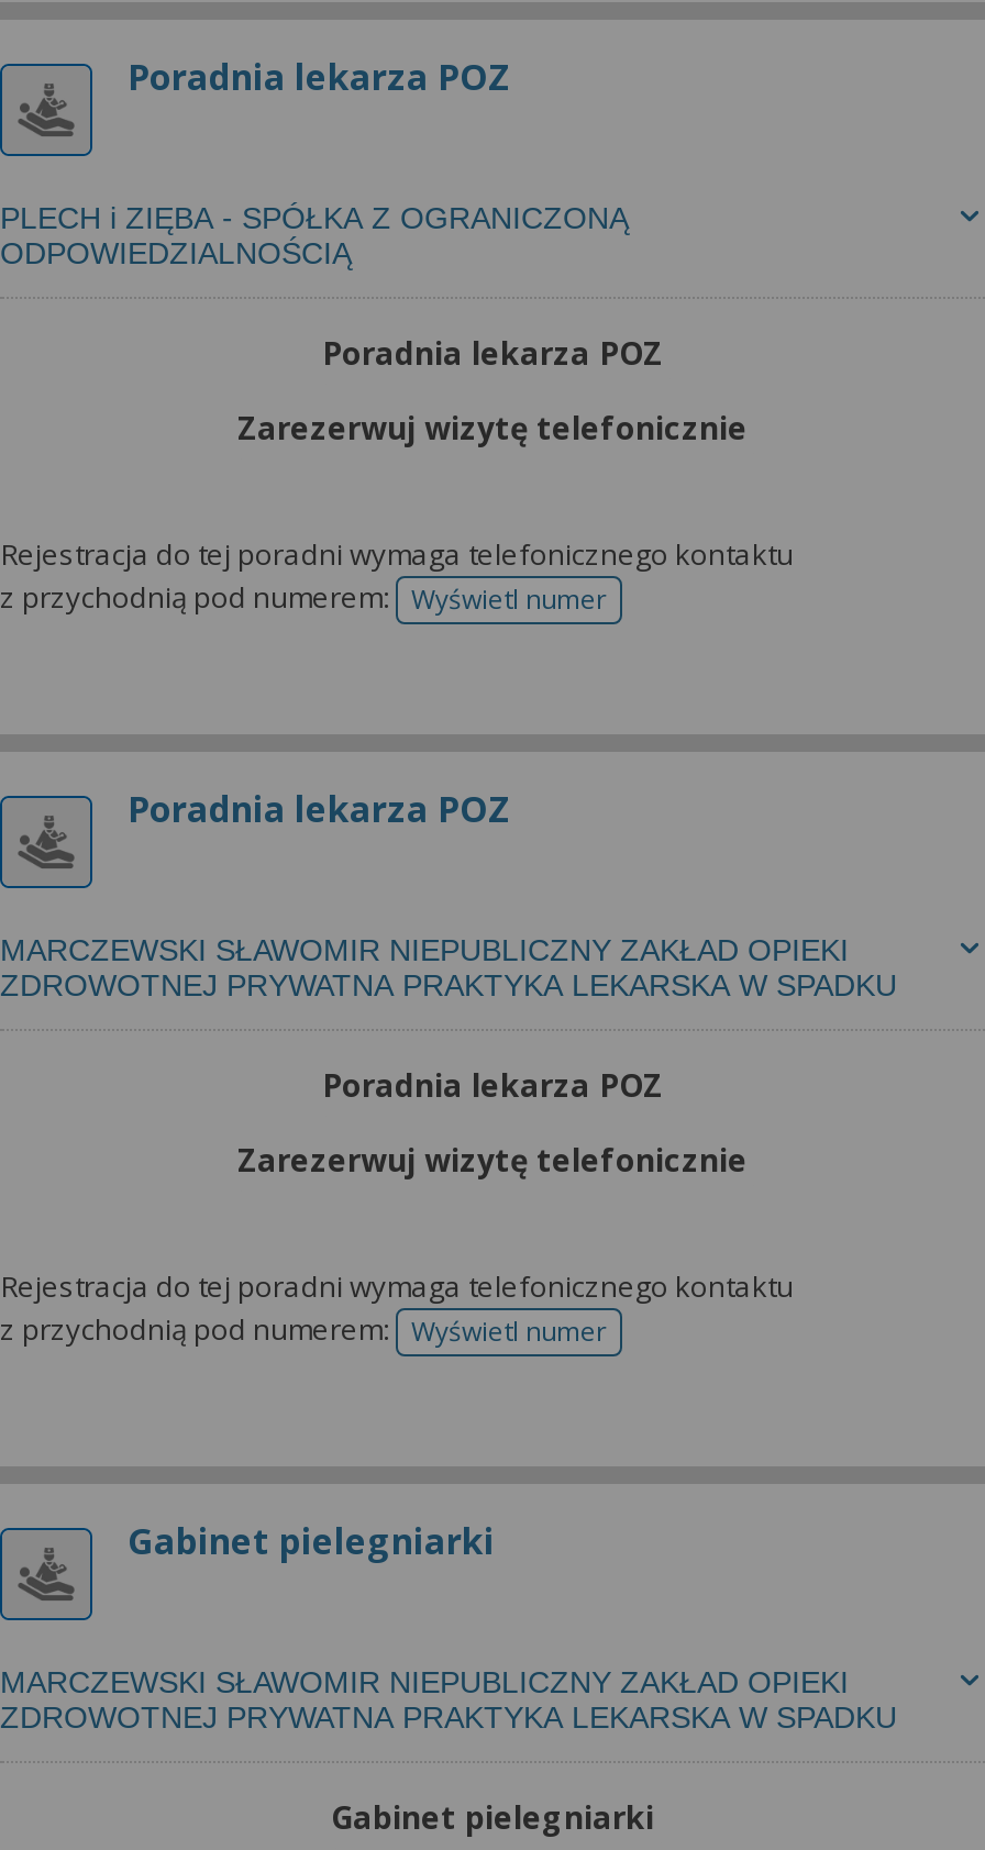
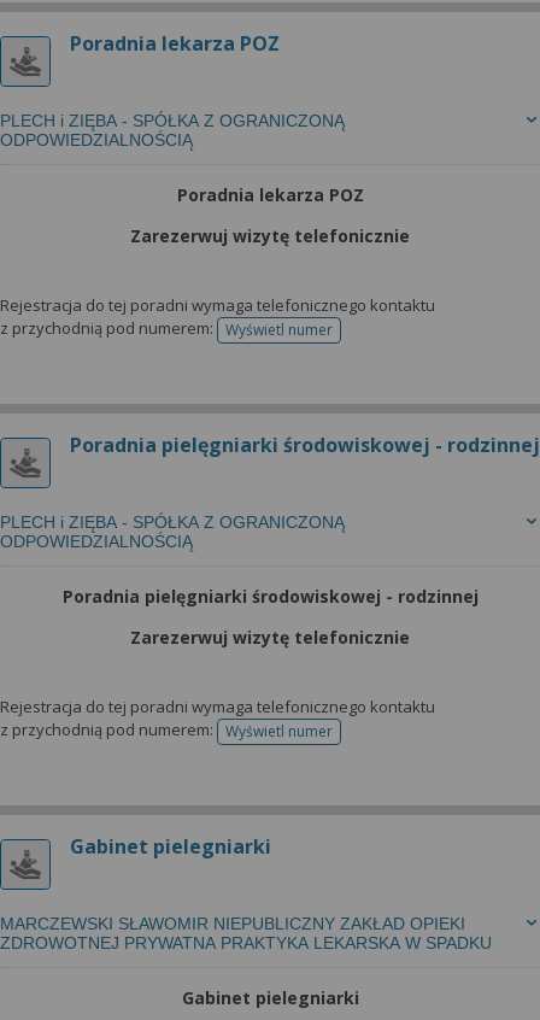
[128,785,510,833] Poradnia lekarza POZ -> [70,432,540,458] Poradnia pielęgniarki środowiskowej - rodzinnej
[0,932,897,1002] MARCZEWSKI SŁAWOMIR NIEPUBLICZNY ZAKŁAD OPIEKI | ZDROWOTNEJ PRYWATNA PRAKTYKA LEKARSKA W SPADKU -> [0,512,345,551] PLECH i ZIĘBA - SPÓŁKA Z OGRANICZONĄ | ODPOWIEDZIALNOŚCIĄ
[322,1064,663,1106] Poradnia lekarza POZ -> [62,585,478,608] Poradnia pielęgniarki środowiskowej - rodzinnej

